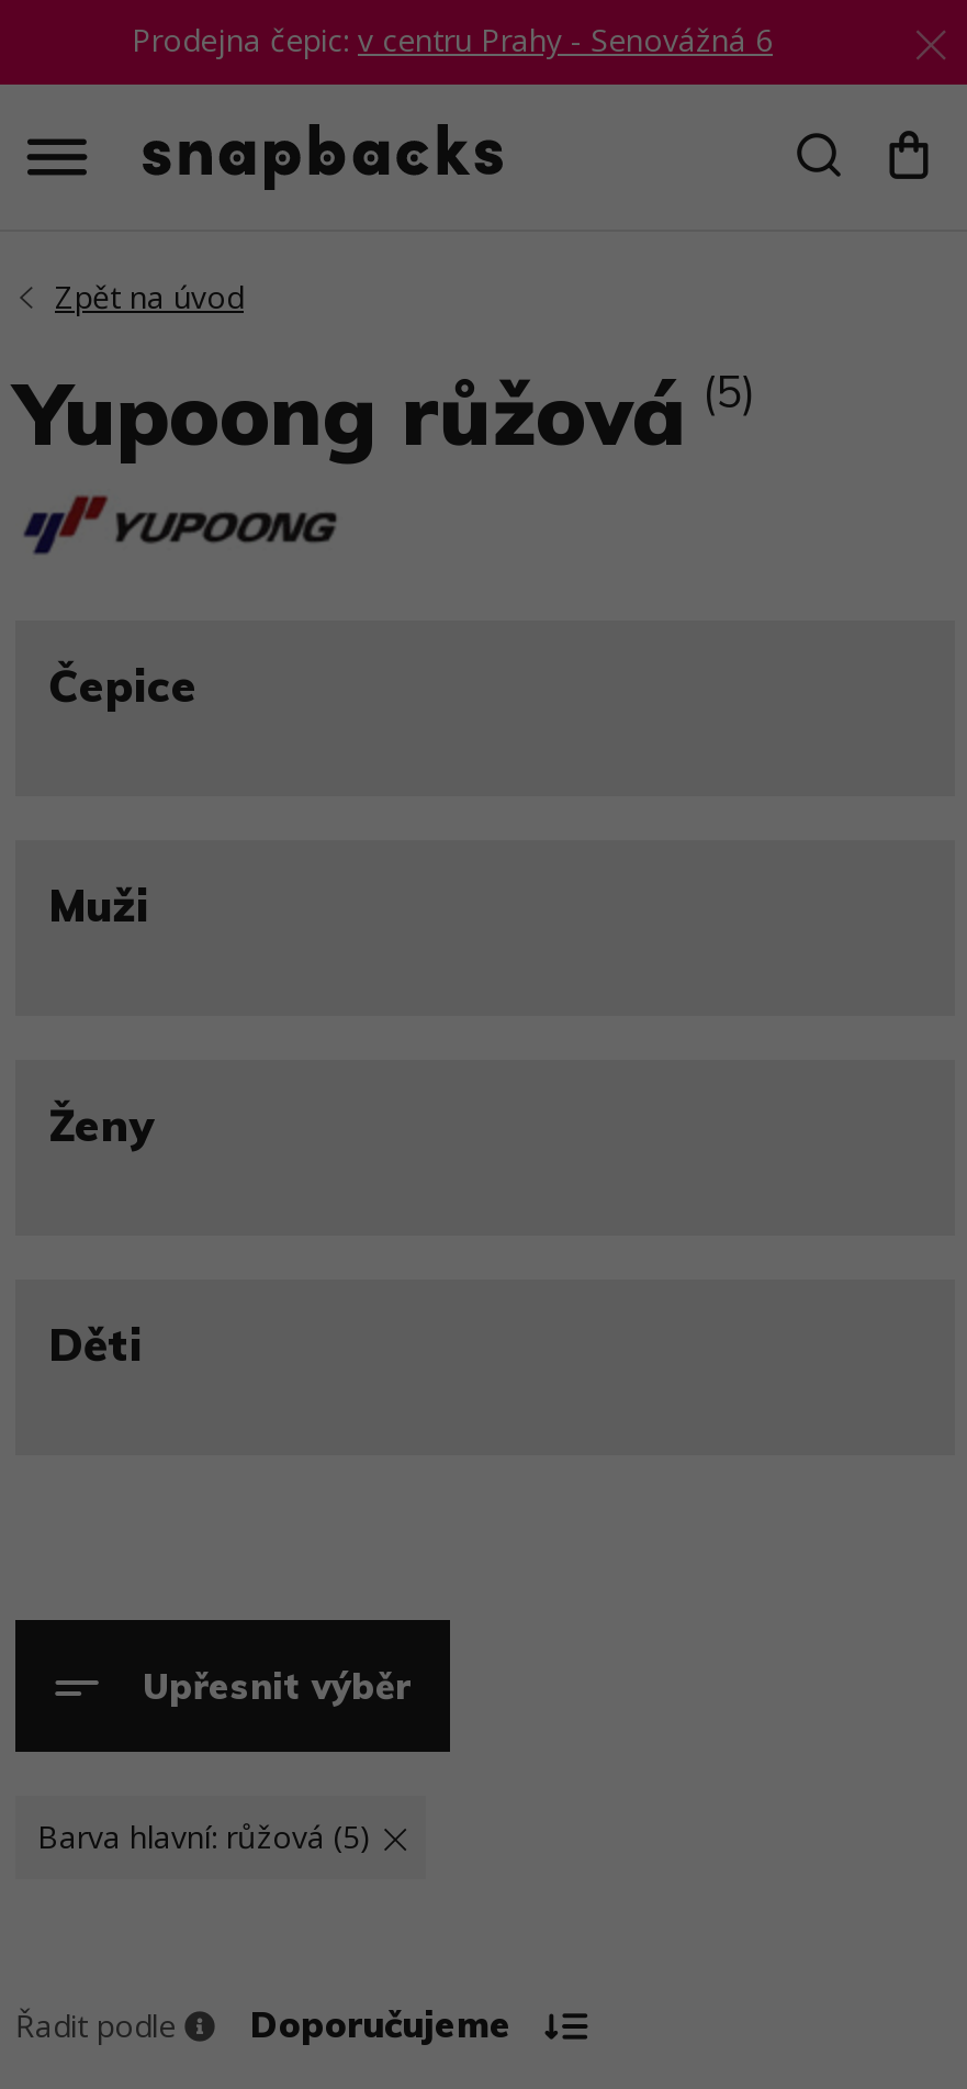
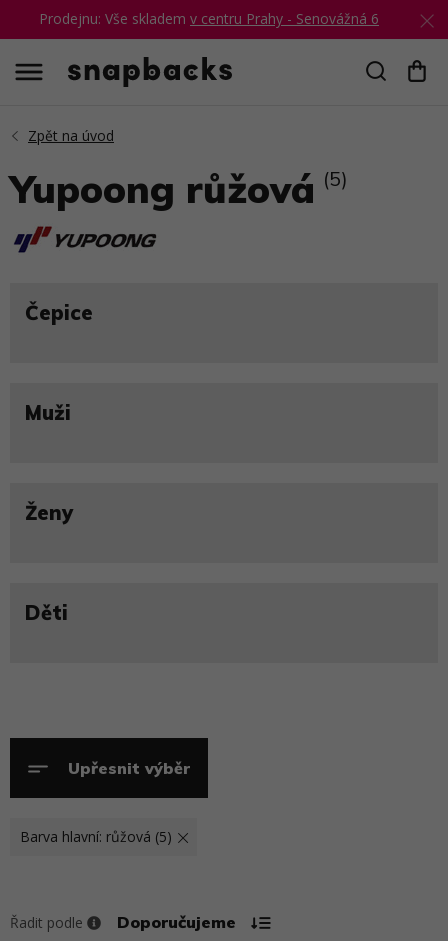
[132,19,773,60] Prodejna čepic: v centru Prahy - Senovážná 6 -> [39,9,379,28] Prodejnu: Vše skladem v centru Prahy - Senovážná 6

